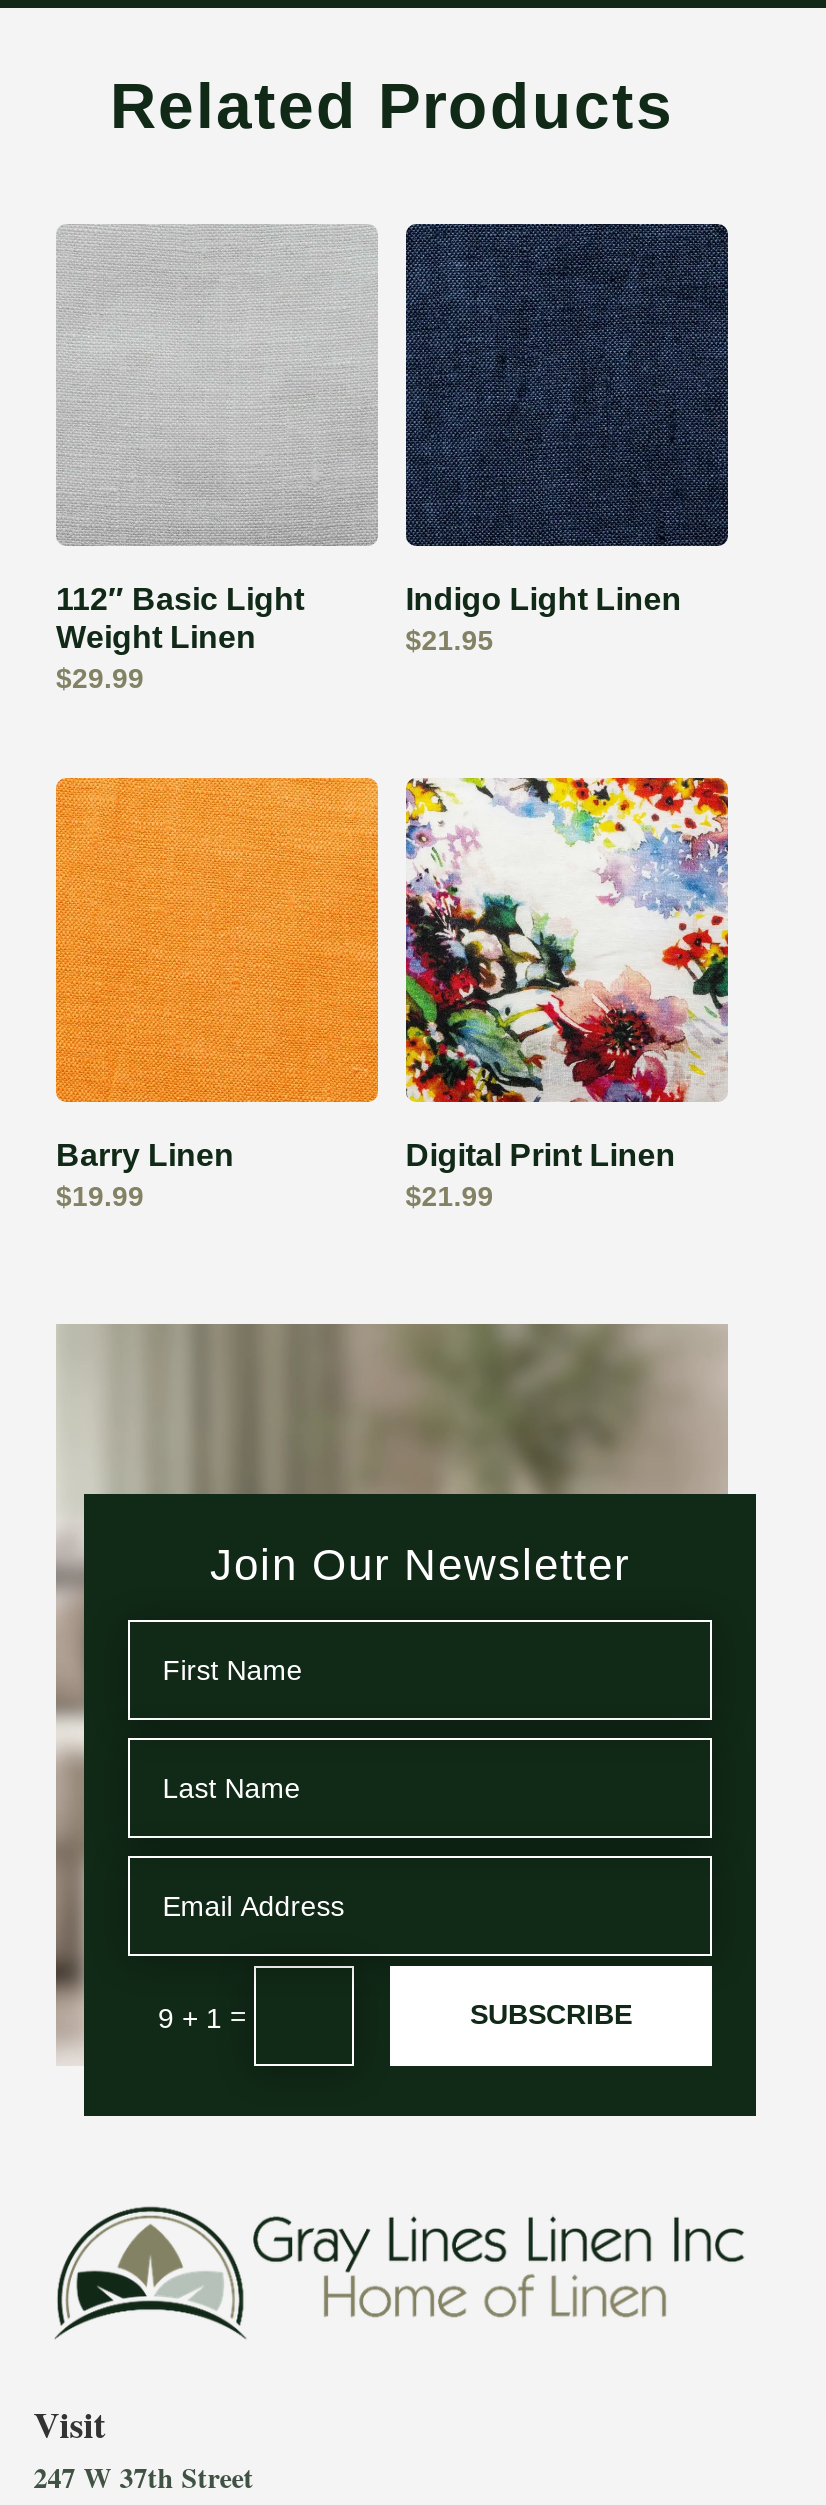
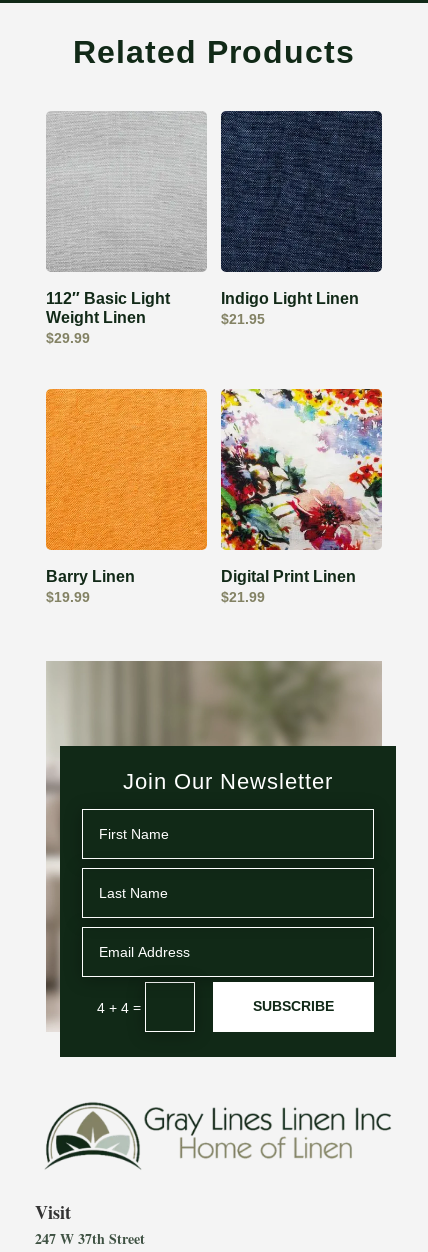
[158,2000,254,2034] 9 + 1 = -> [97,999,145,1016] 4 + 4 =

